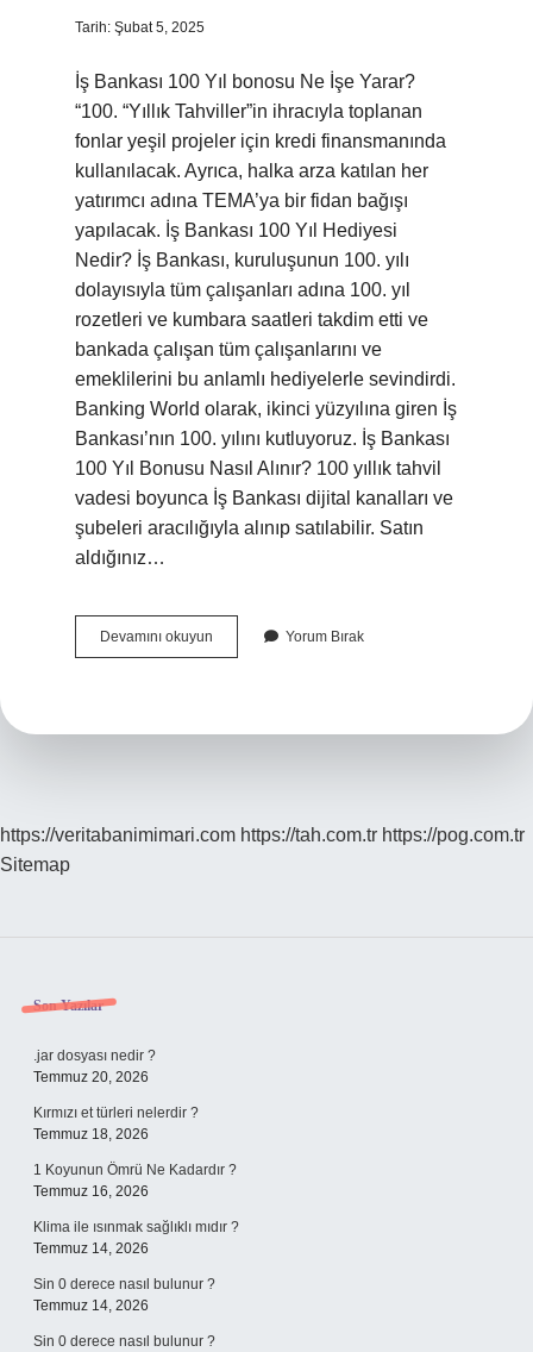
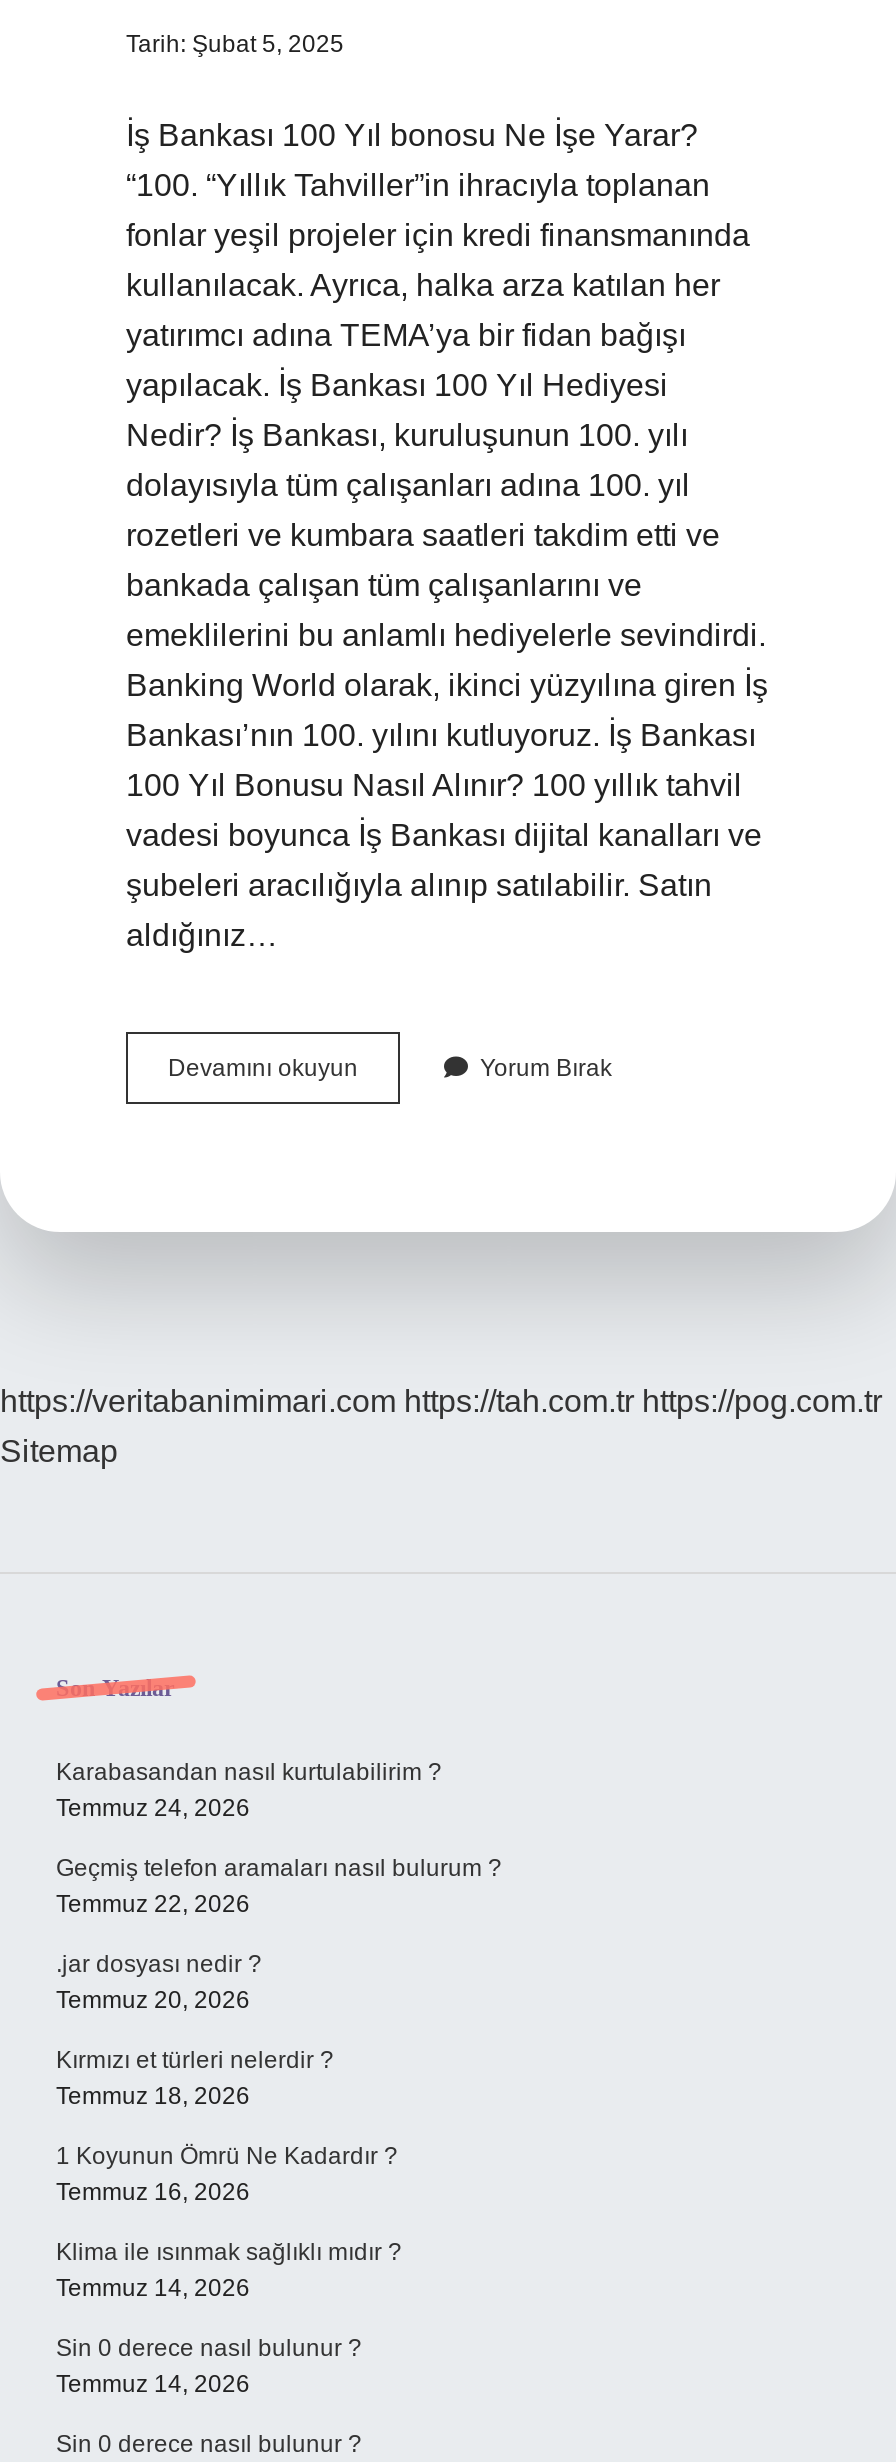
none -> [56,1758,502,1918] Karabasandan nasıl kurtulabilirim ? | Temmuz 24, 2026 | Geçmiş telefon aramaları nasıl bulurum ? | Temmuz 22, 2026

